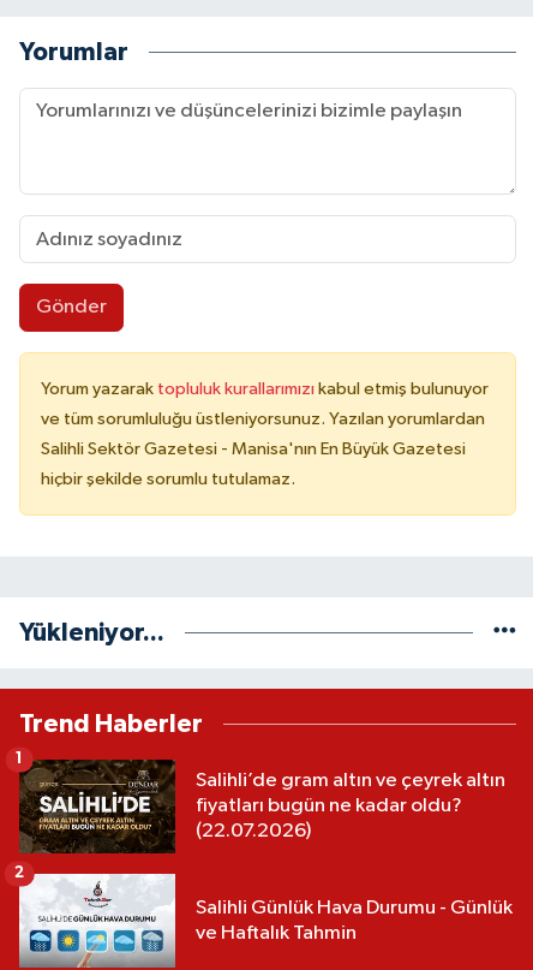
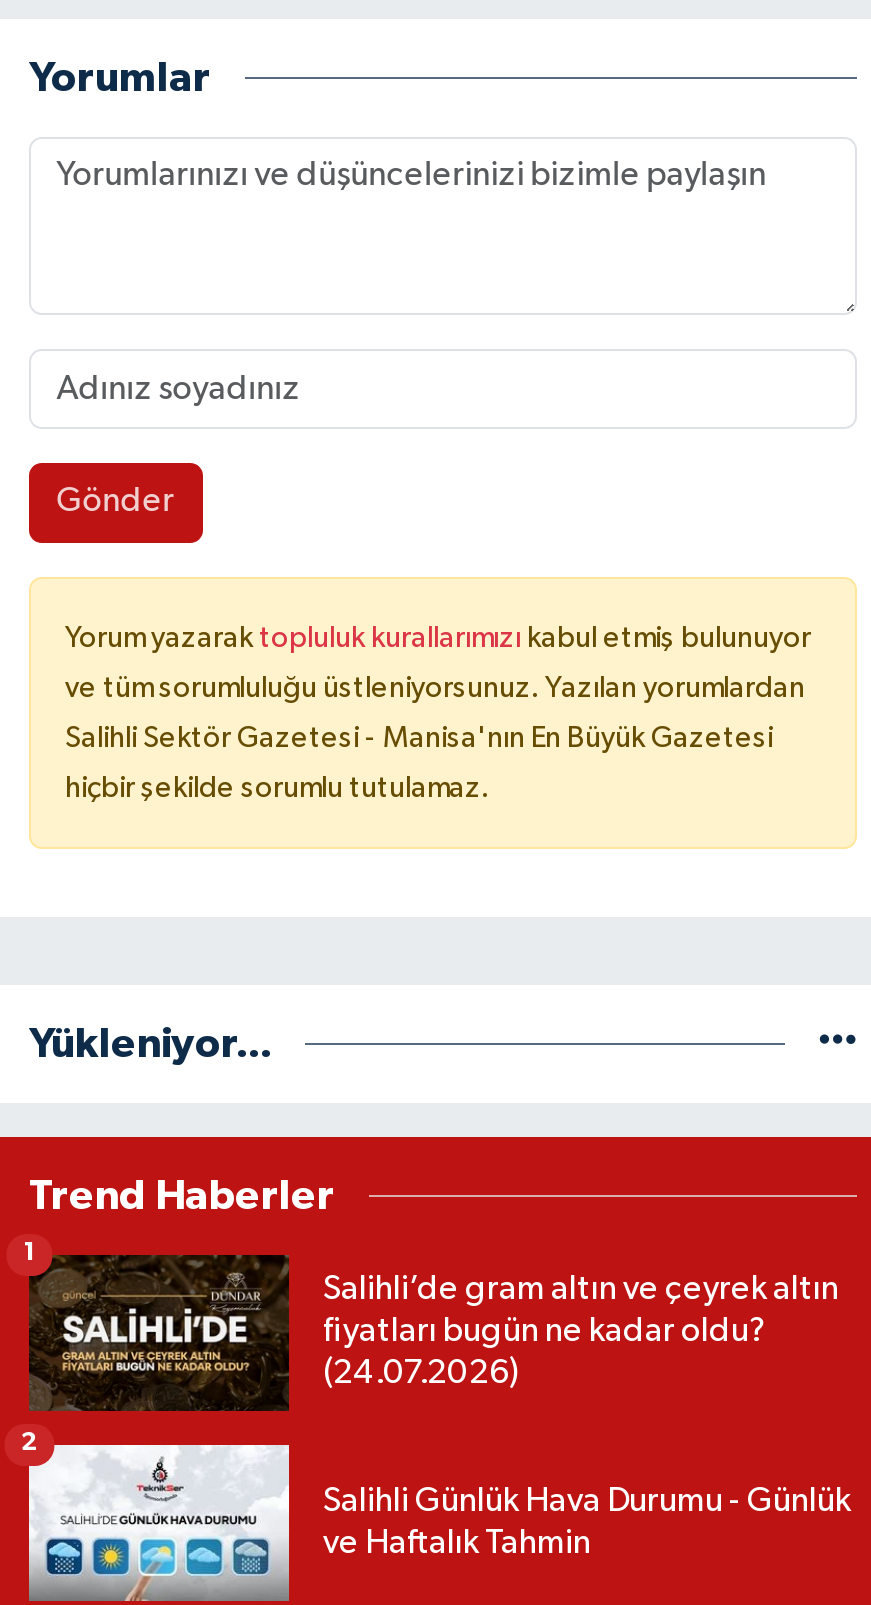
[196,821,311,842] (22.07.2026) -> [323,1358,517,1392] (24.07.2026)

